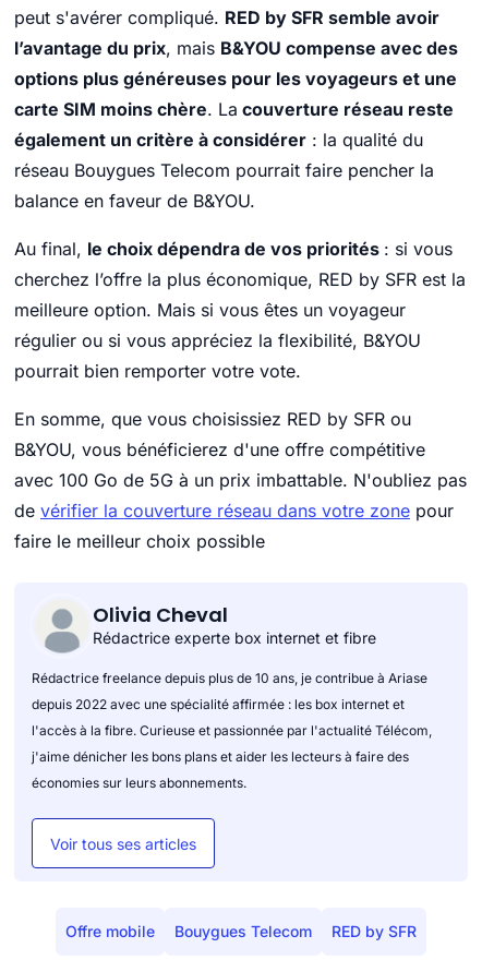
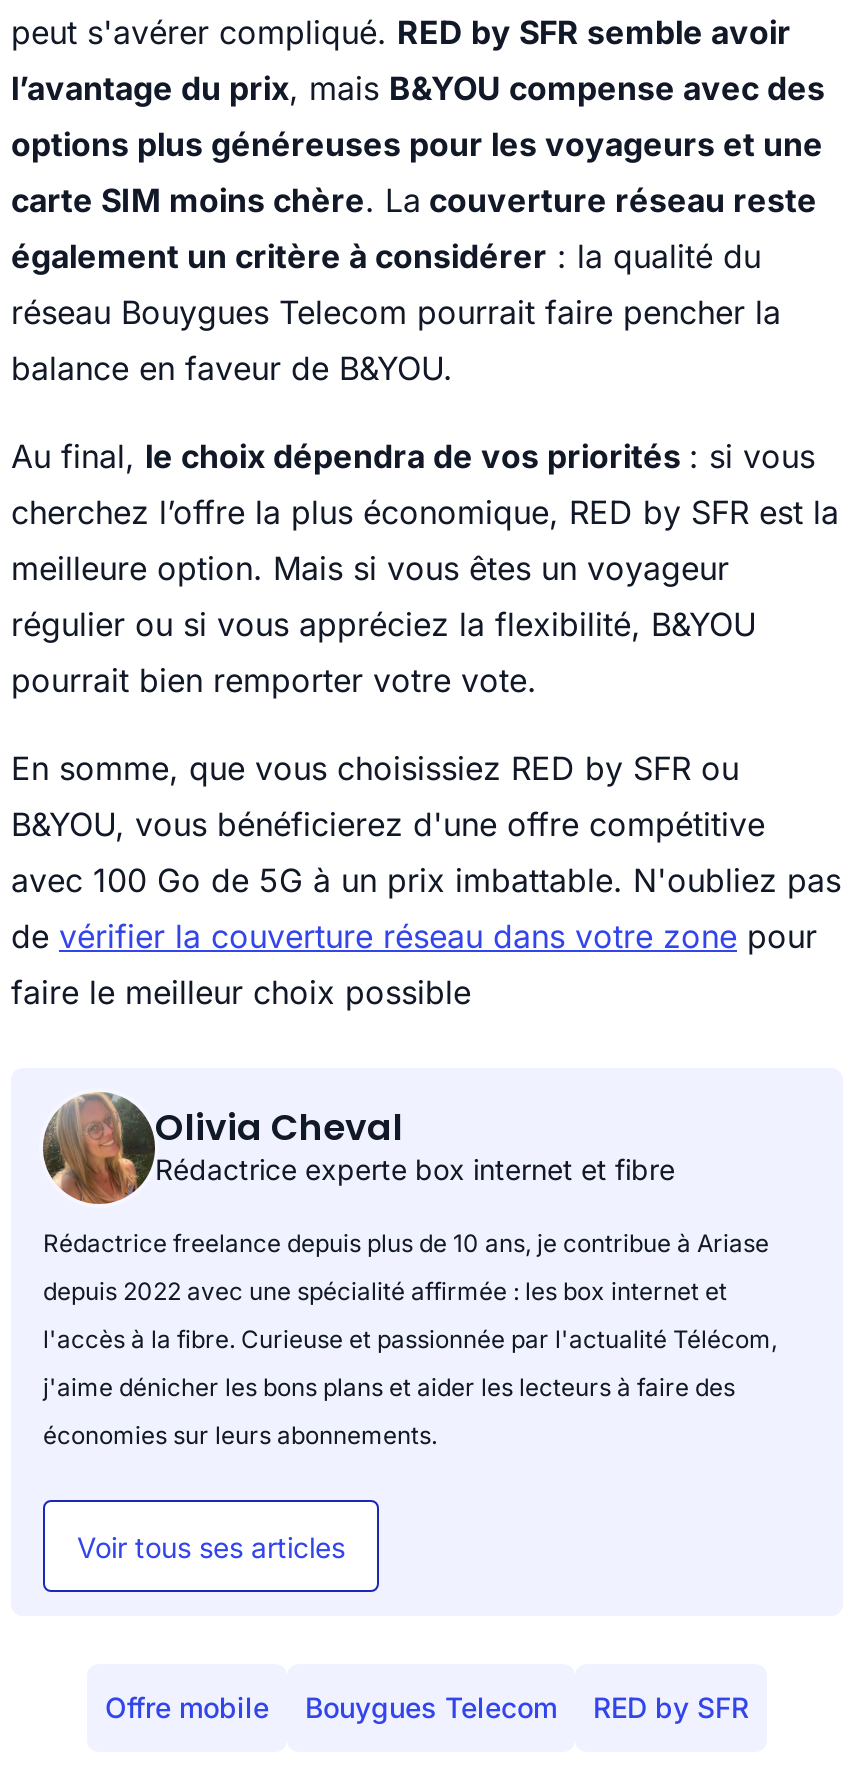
[32,596,89,657] [image] -> [41,1090,149,1206] [image]

